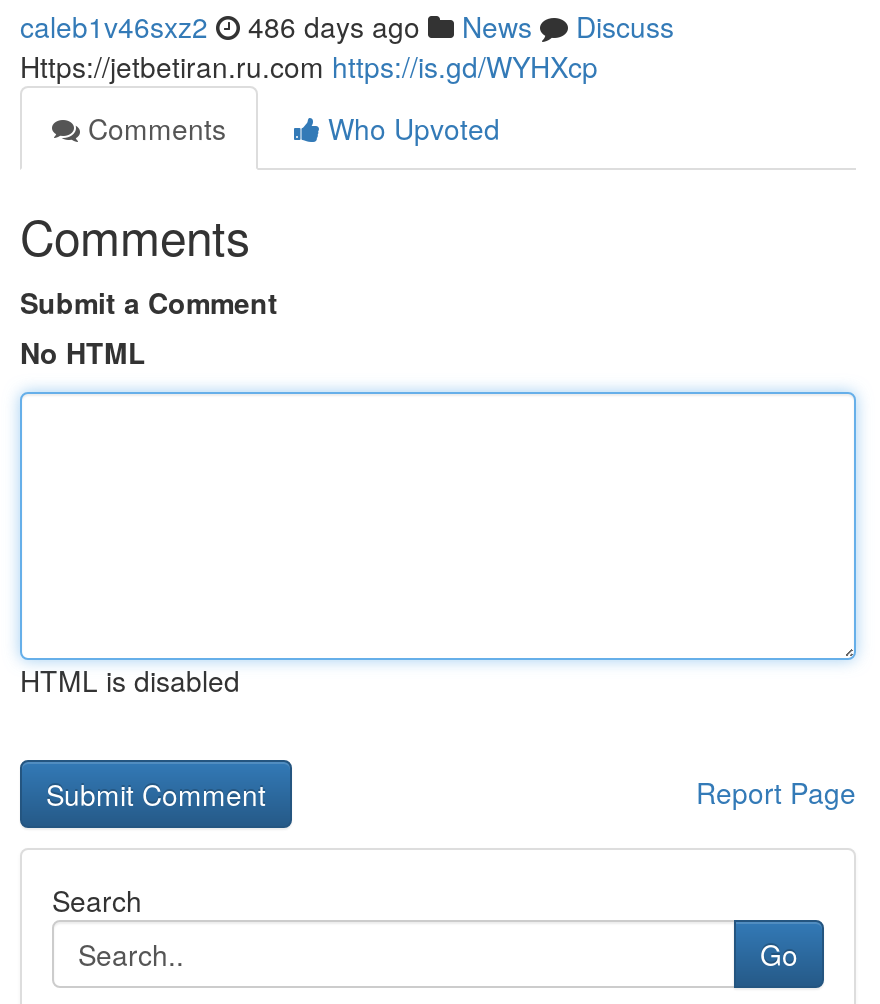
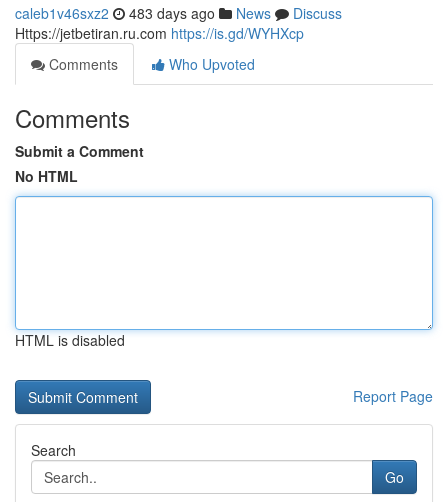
[20,6,674,46] caleb1v46sxz2 486 days ago News Discuss -> [15,3,342,23] caleb1v46sxz2 483 days ago News Discuss

